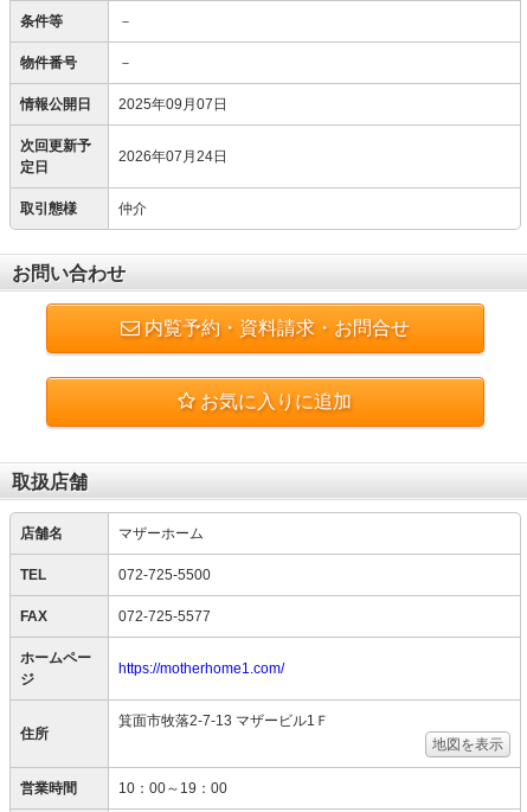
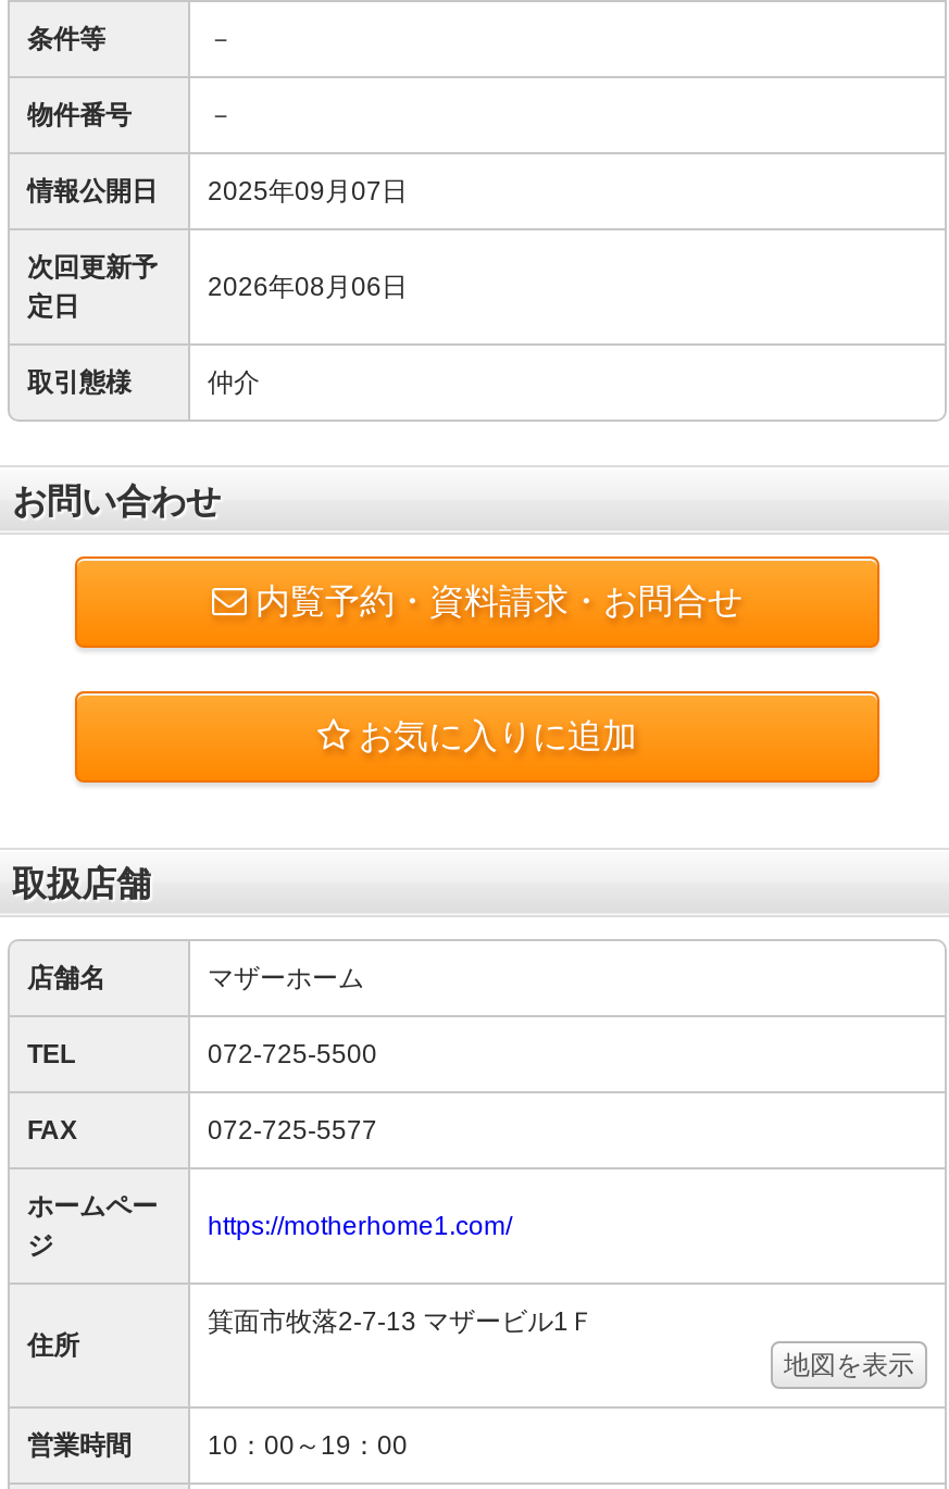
[118,148,227,165] 2026年07月24日 -> [208,272,408,302] 2026年08月06日

